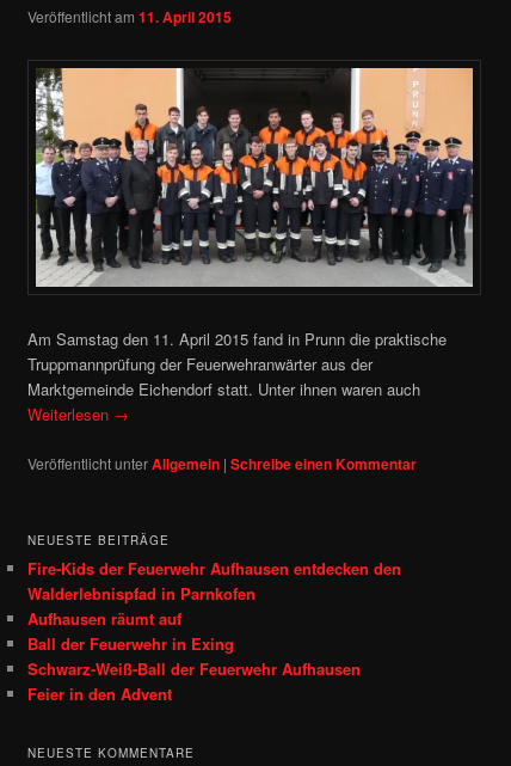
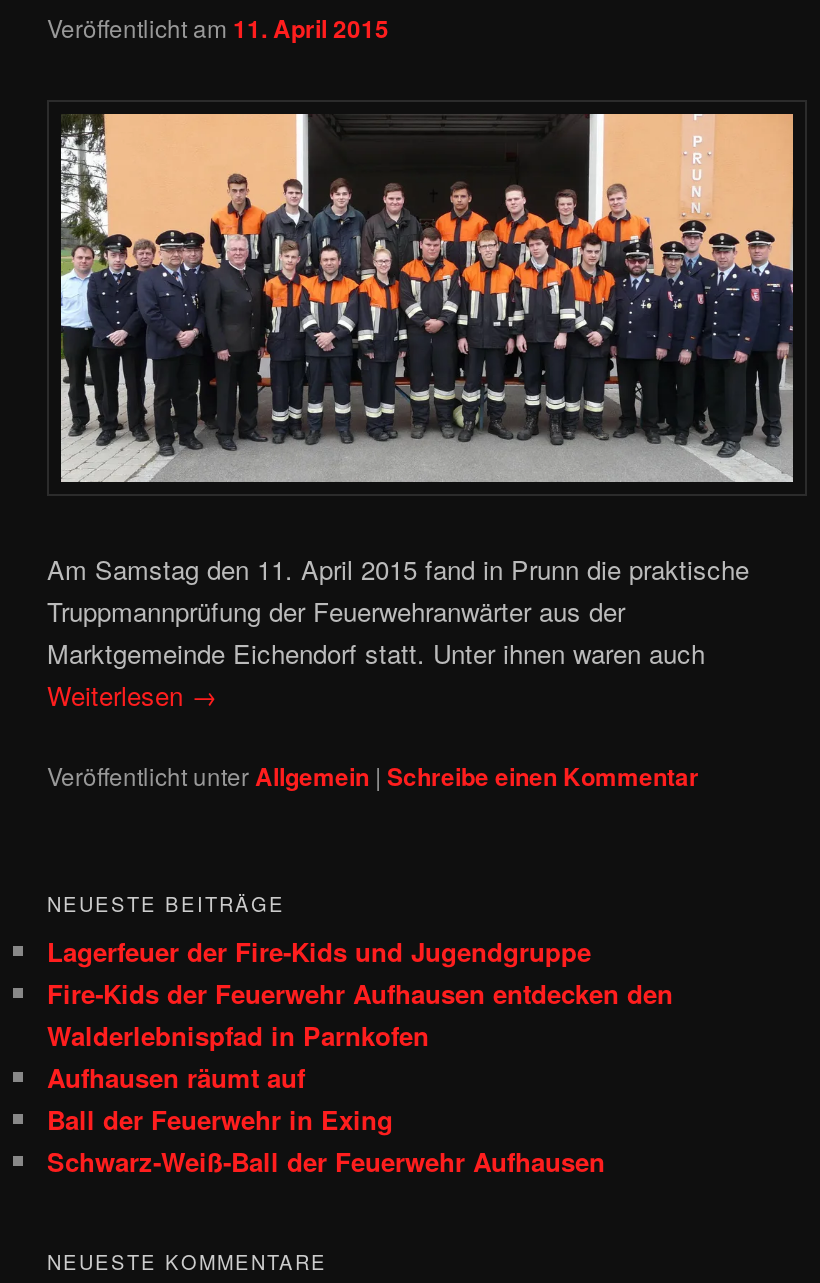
none -> [47,932,591,970] Lagerfeuer der Fire-Kids und Jugendgruppe
moved [27,557,401,680] -> [47,974,673,1180]: Fire‑Kids der Feuerwehr Aufhausen entdecken den | Walderlebnispfad in Parnkofen | Aufhausen räumt auf | Ball der Feuerwehr in Exing | Schwarz-Weiß-Ball der Feuerwehr Aufhausen
[27,682,172,705] Feier in den Advent -> none

